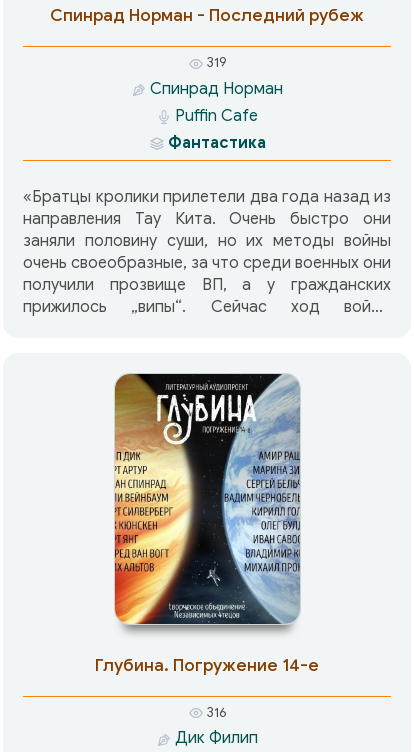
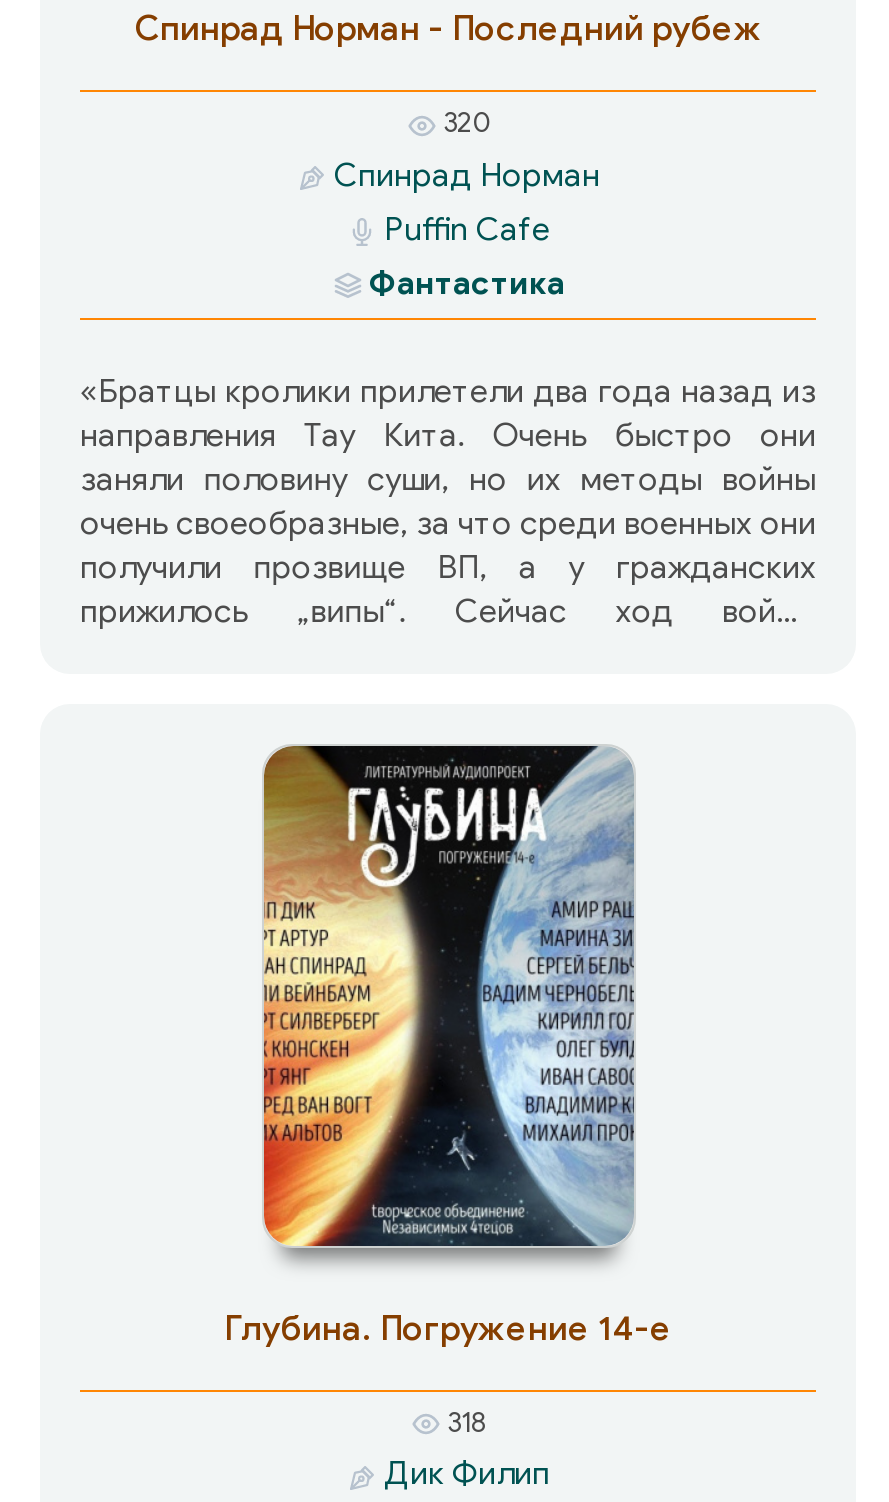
[203,54,226,71] 319 -> [437,107,491,141] 320
[203,704,226,721] 316 -> [441,1406,487,1440] 318

